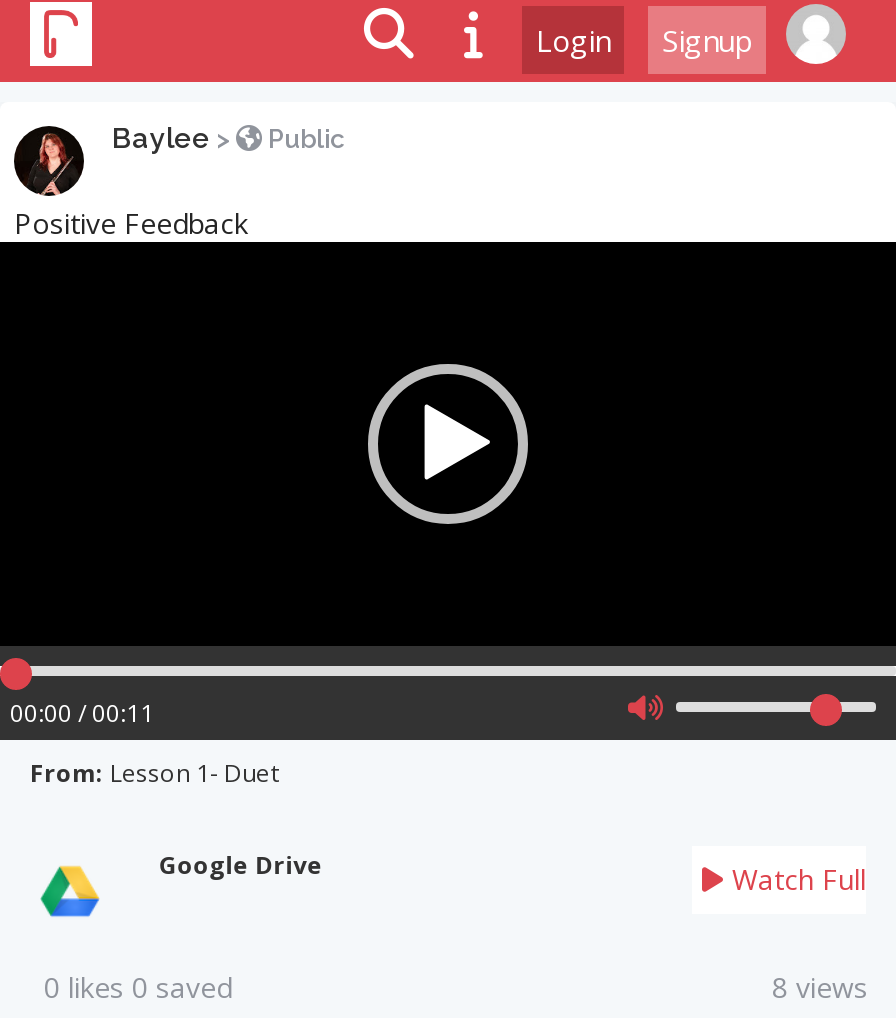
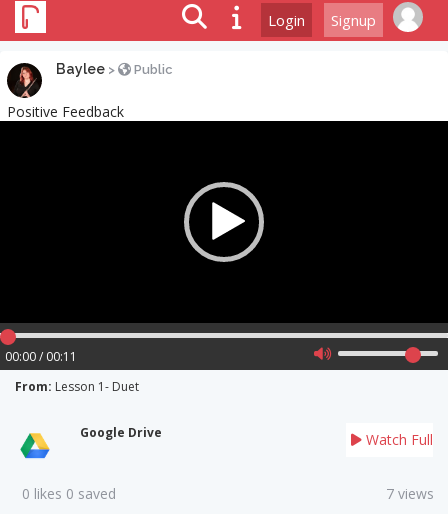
[772,967,868,1005] 8 views -> [386,484,434,503] 7 views

